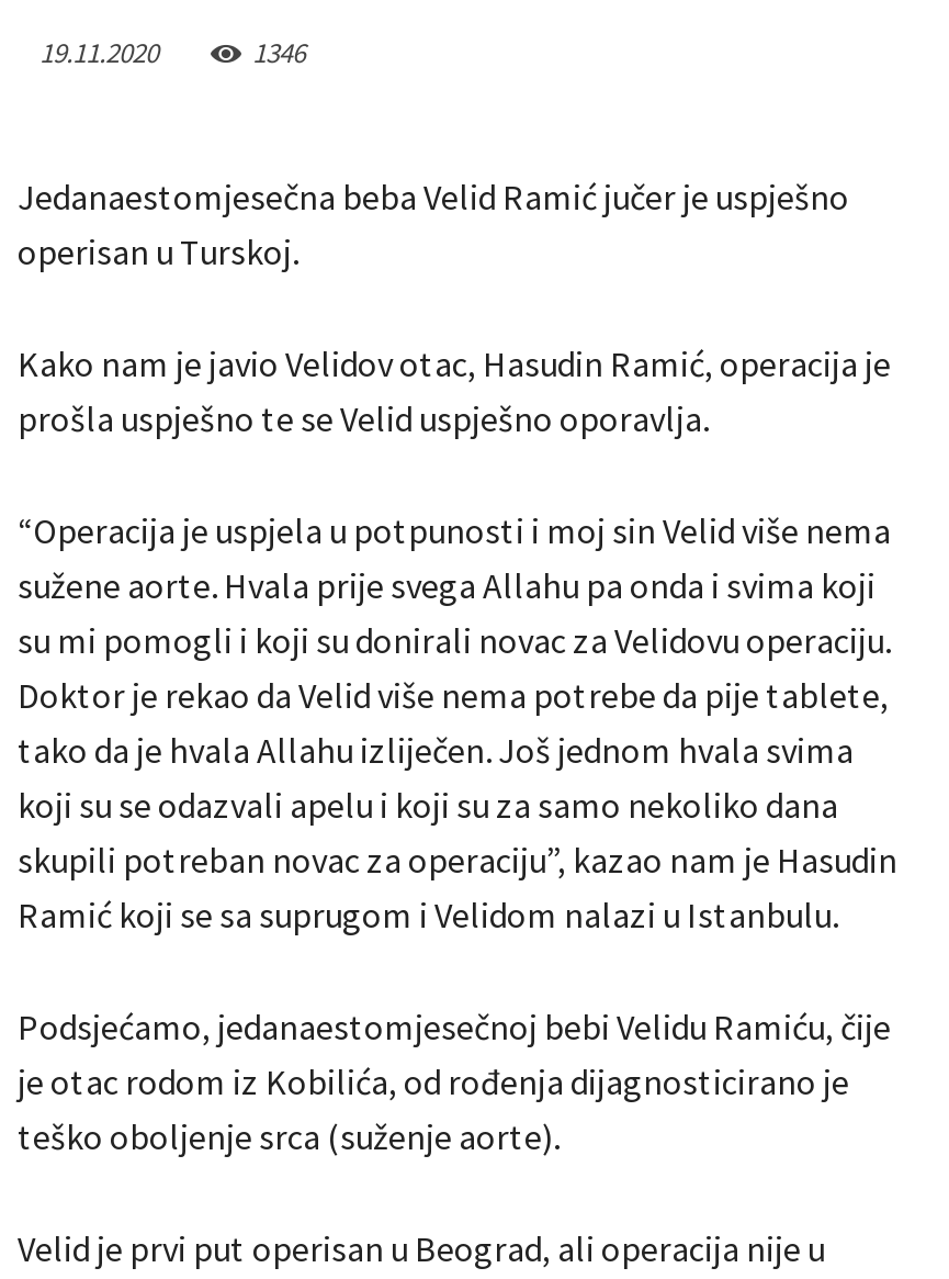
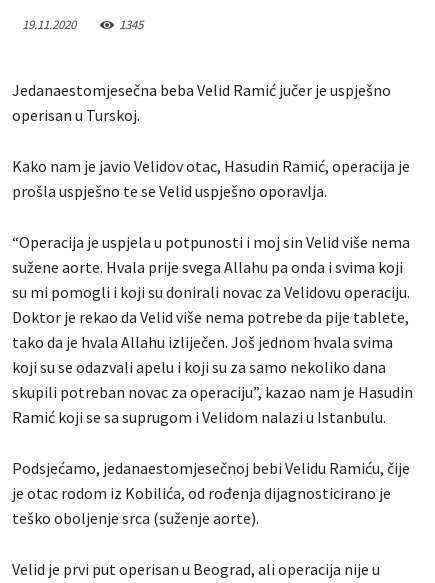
[252,34,305,71] 1346 -> [119,16,143,33] 1345

